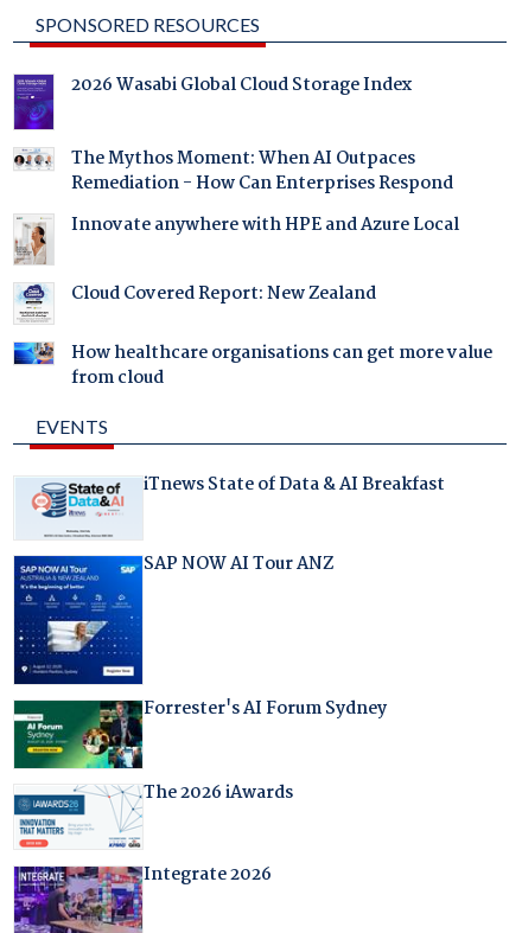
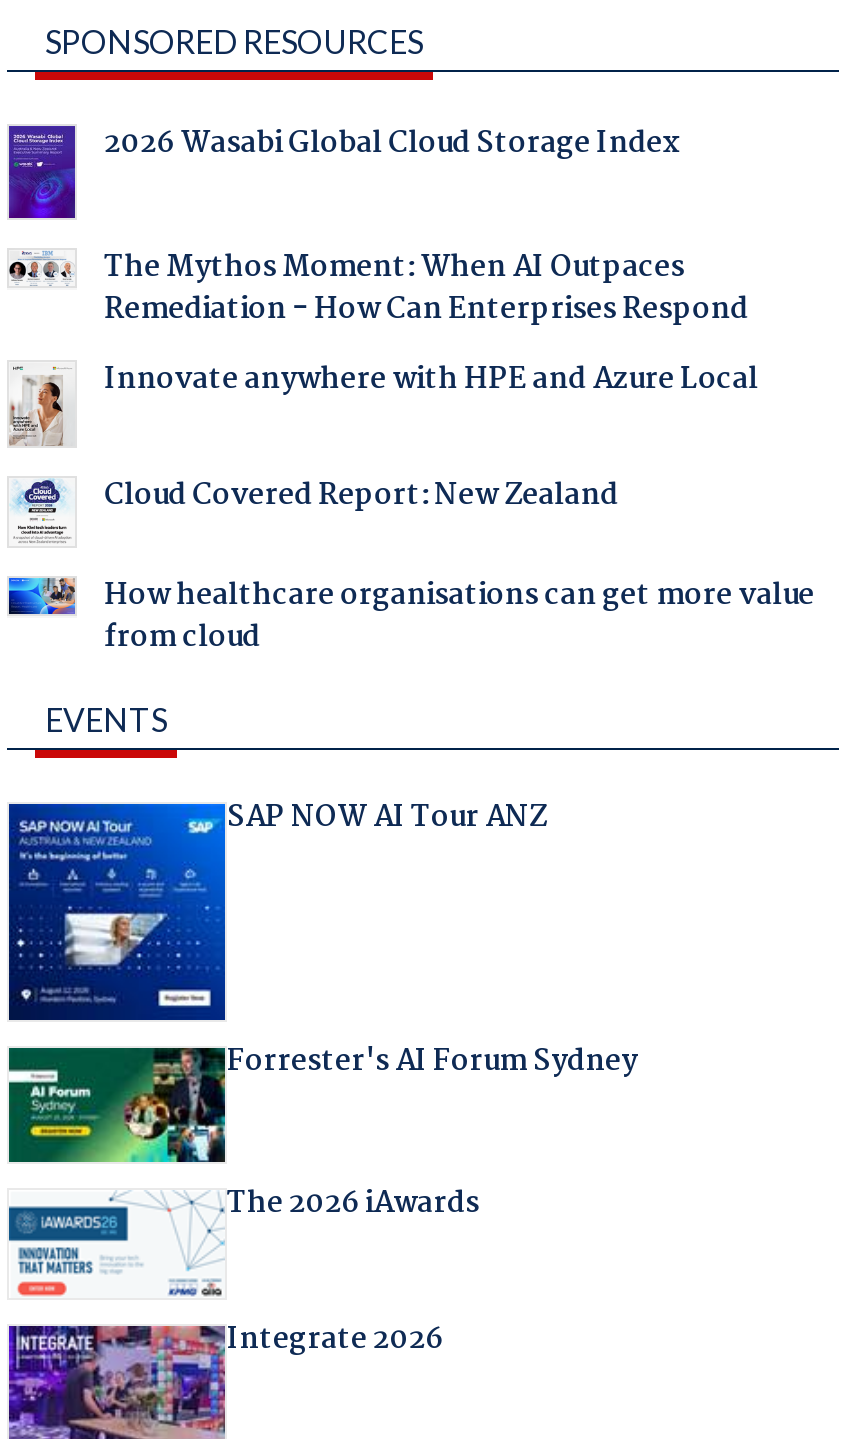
[17,470,445,538] [image] | iTnews State of Data & AI Breakfast -> none

